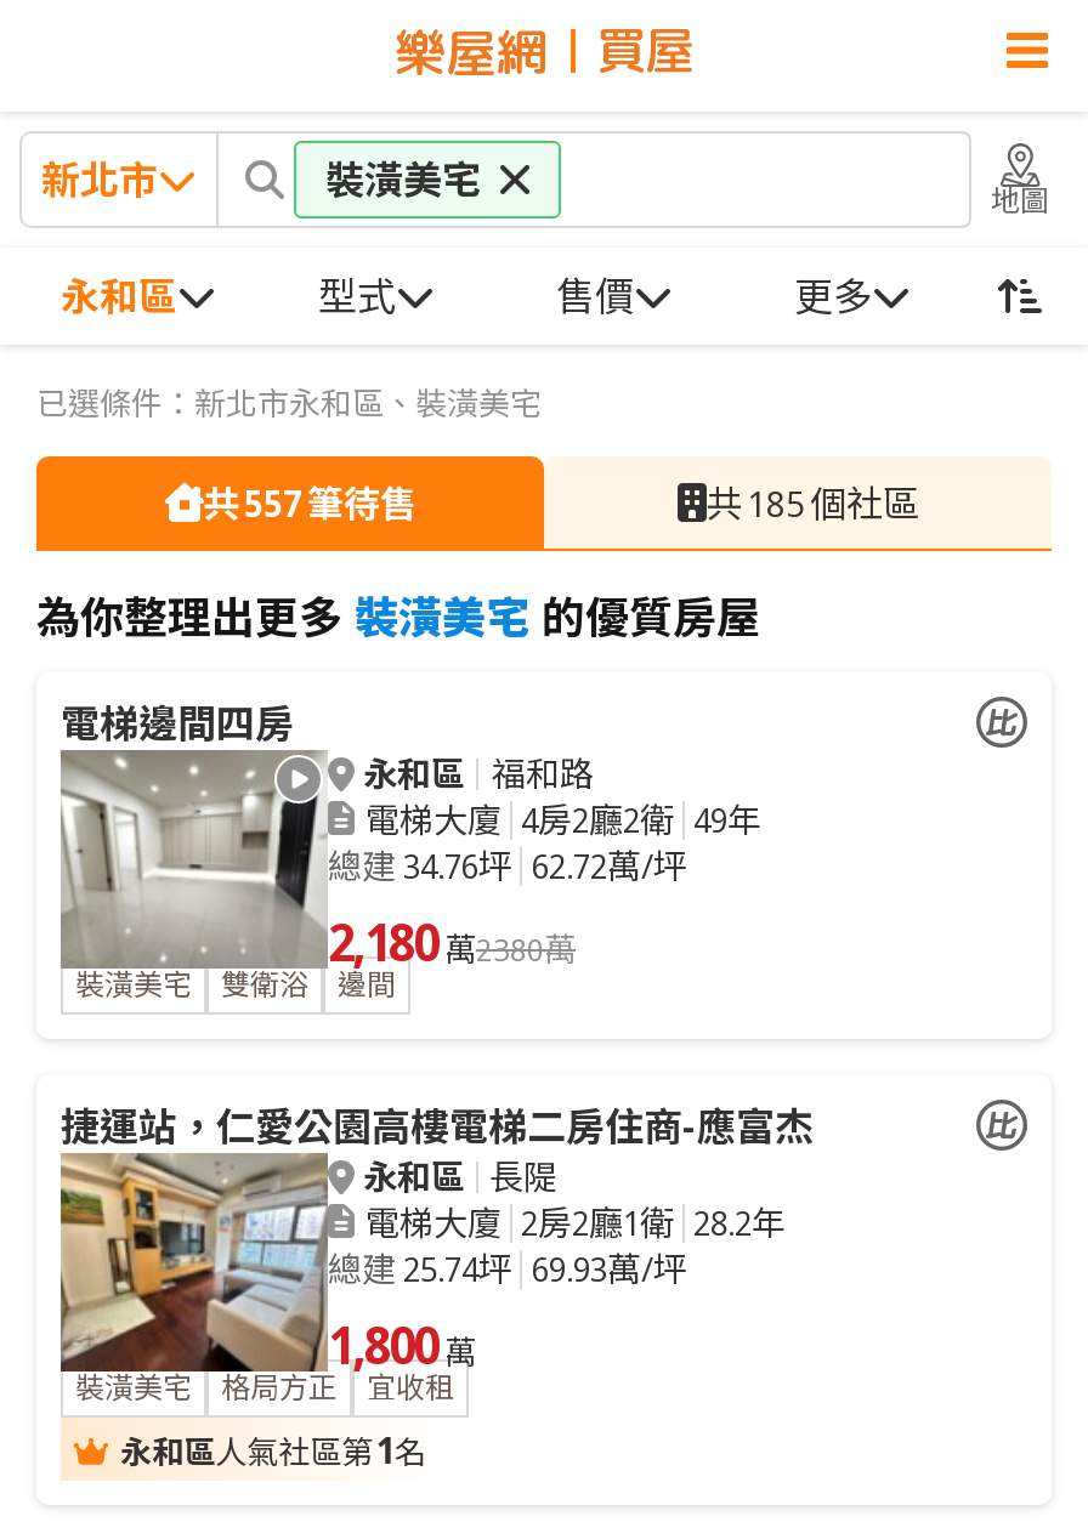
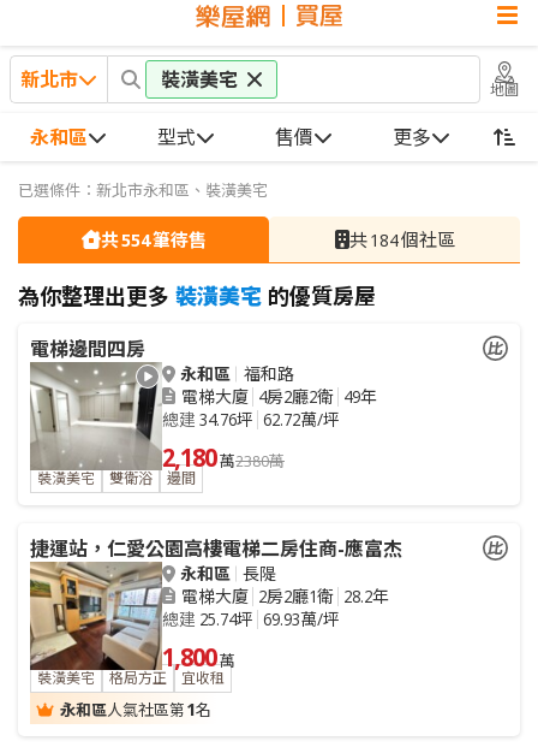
[203,478,416,527] 共 557 筆待售 -> [100,227,206,251] 共 554 筆待售
[705,478,919,527] 共 185 個社區 -> [349,227,455,251] 共 184 個社區

